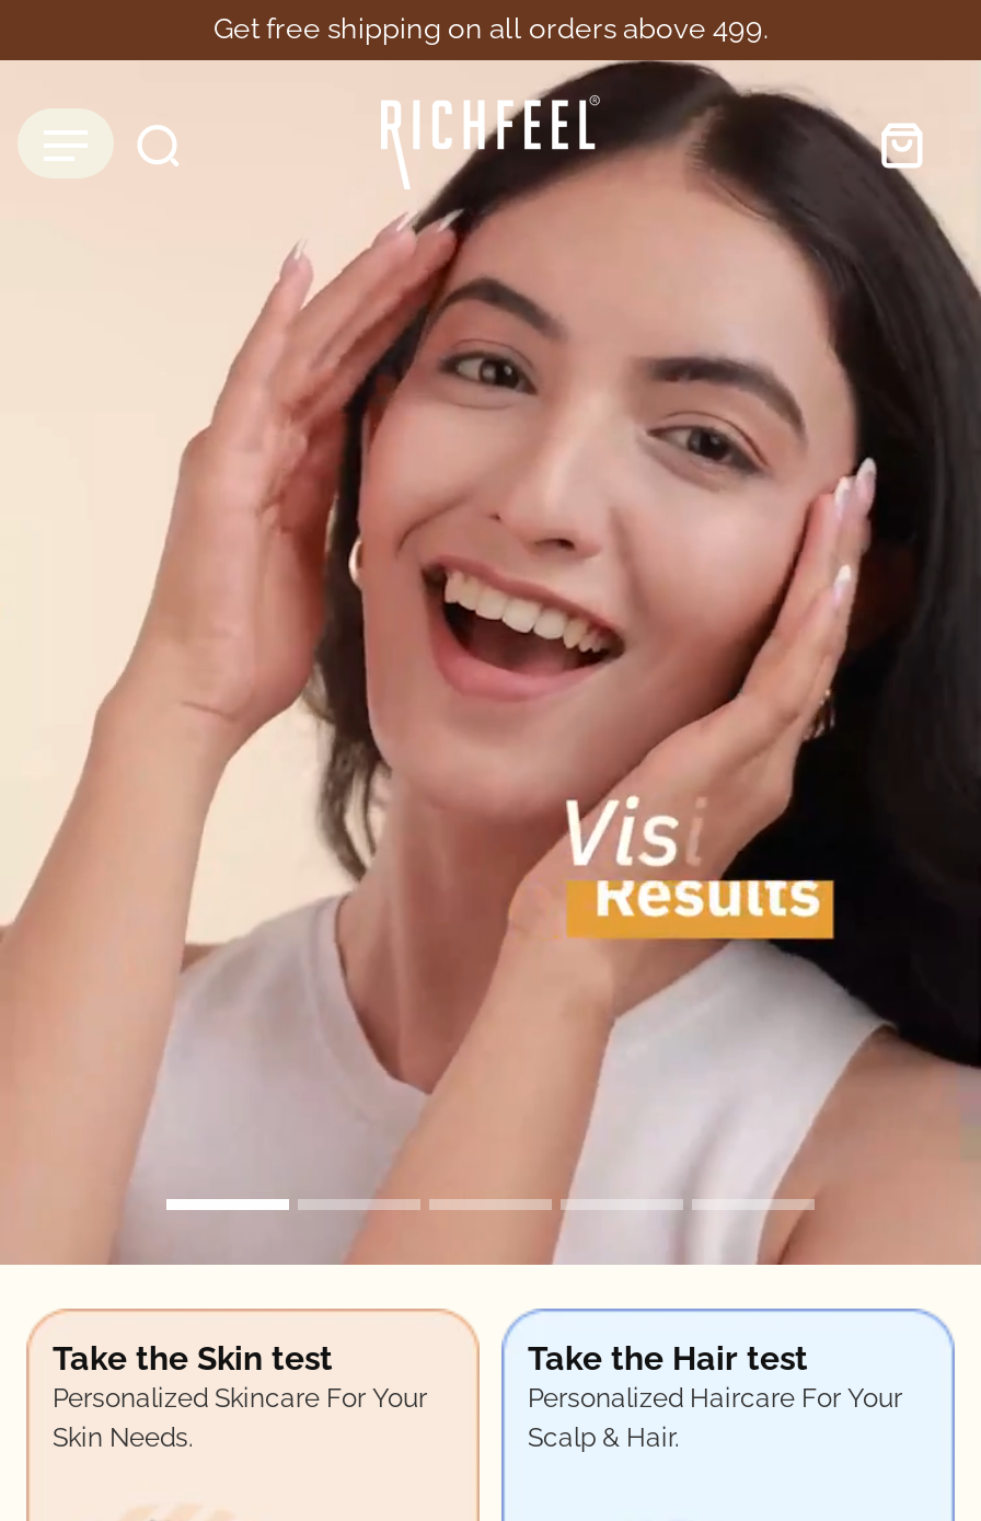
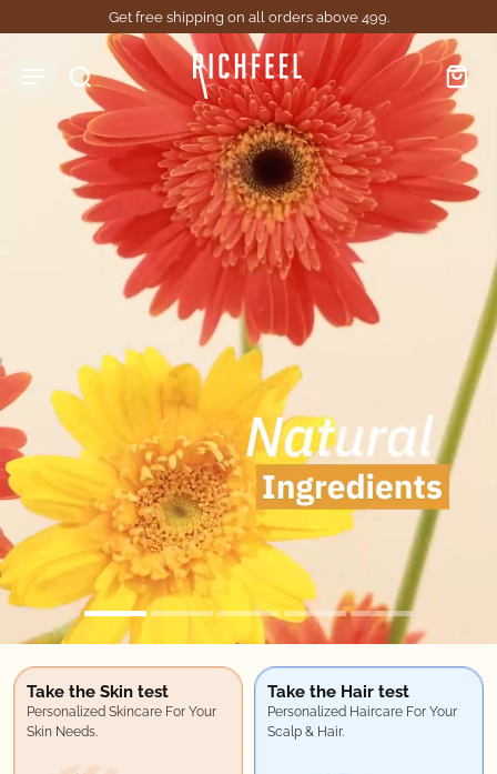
[7,58,974,1265] [image] -> [3,32,494,645] [image]

